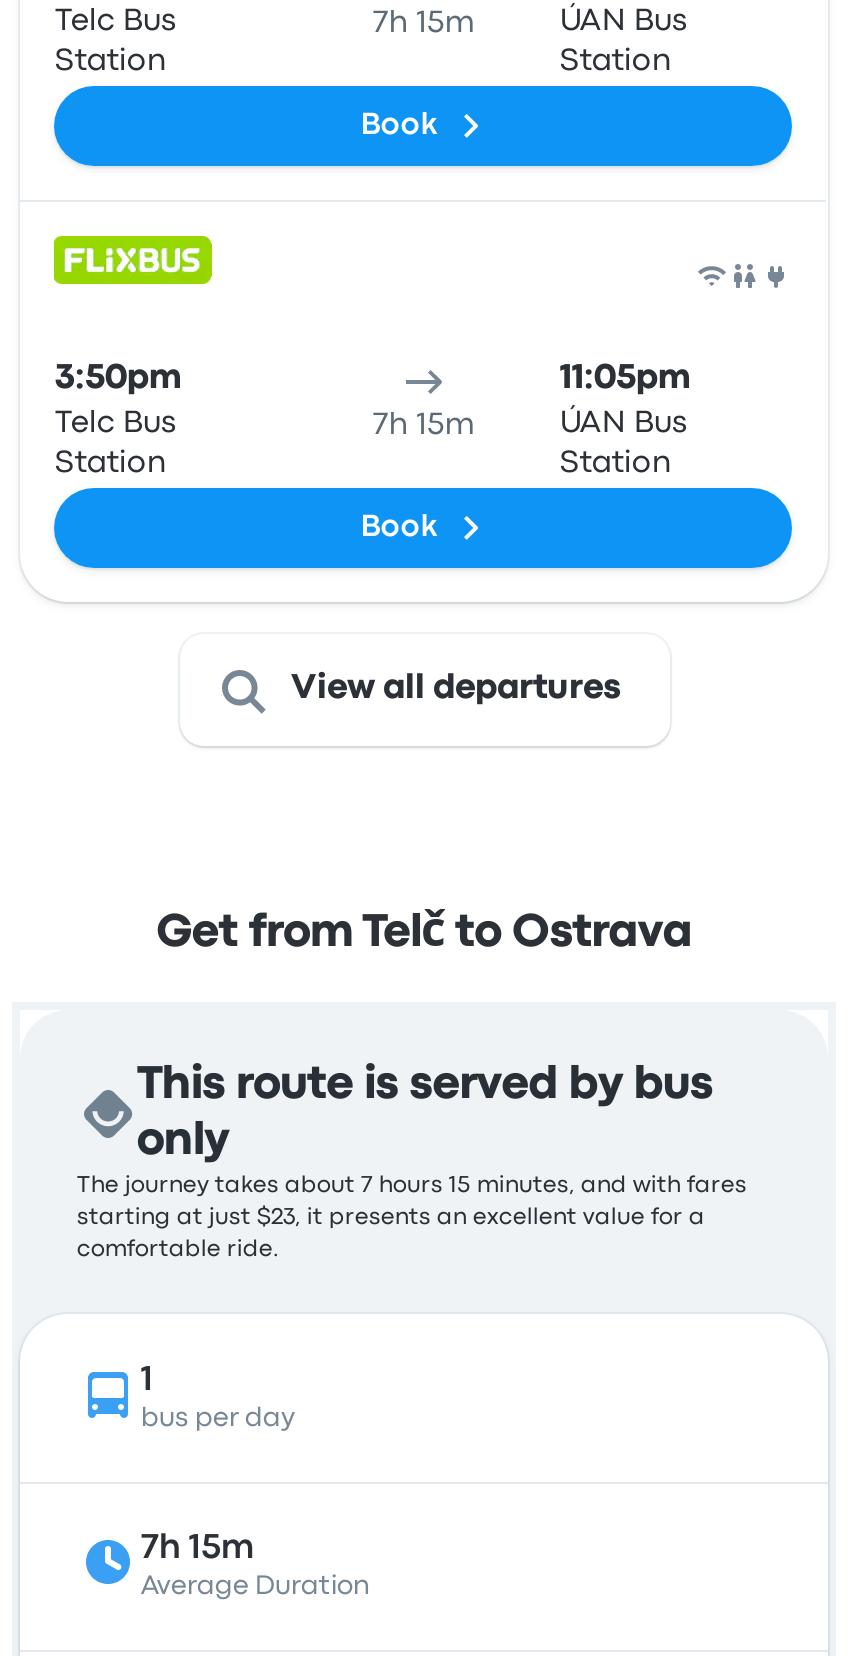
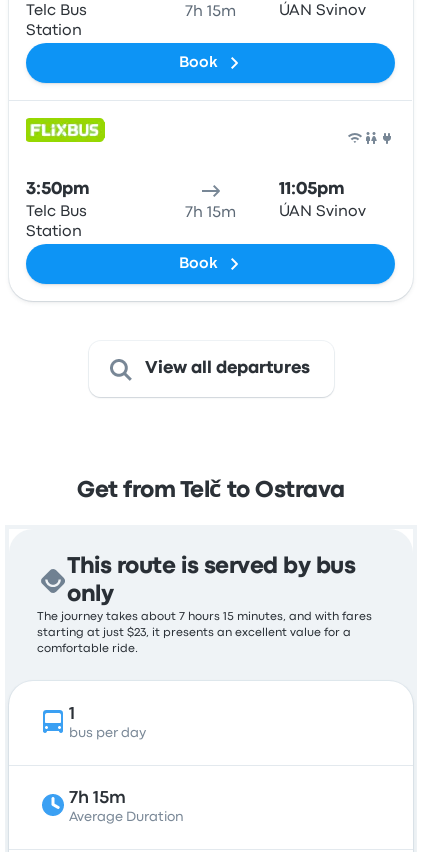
[560,8,688,76] ÚAN Bus | Station -> [279,4,366,18] ÚAN Svinov
[560,410,688,478] ÚAN Bus | Station -> [279,205,366,219] ÚAN Svinov

